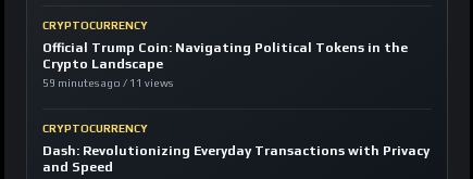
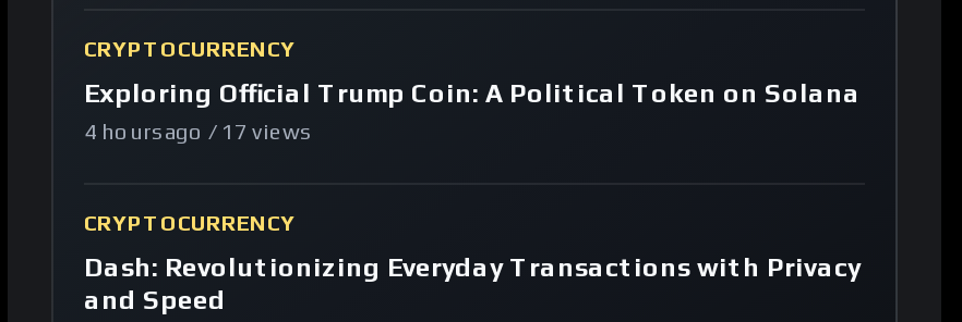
[42,41,408,89] Official Trump Coin: Navigating Political Tokens in the | Crypto Landscape | 59 minutes ago / 11 views -> [84,77,861,142] Exploring Official Trump Coin: A Political Token on Solana | 4 hours ago / 17 views

